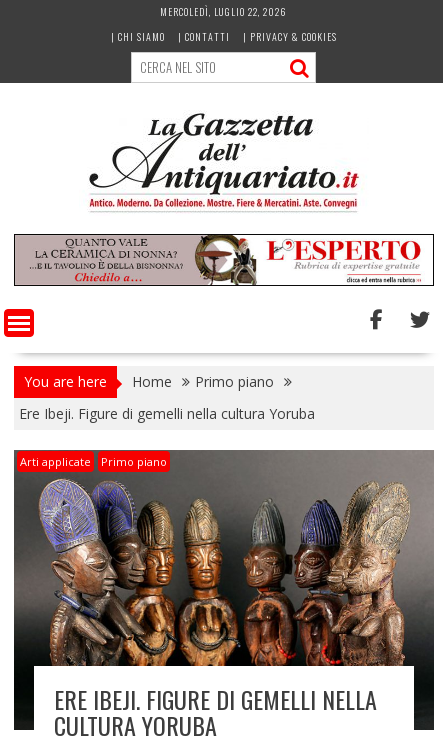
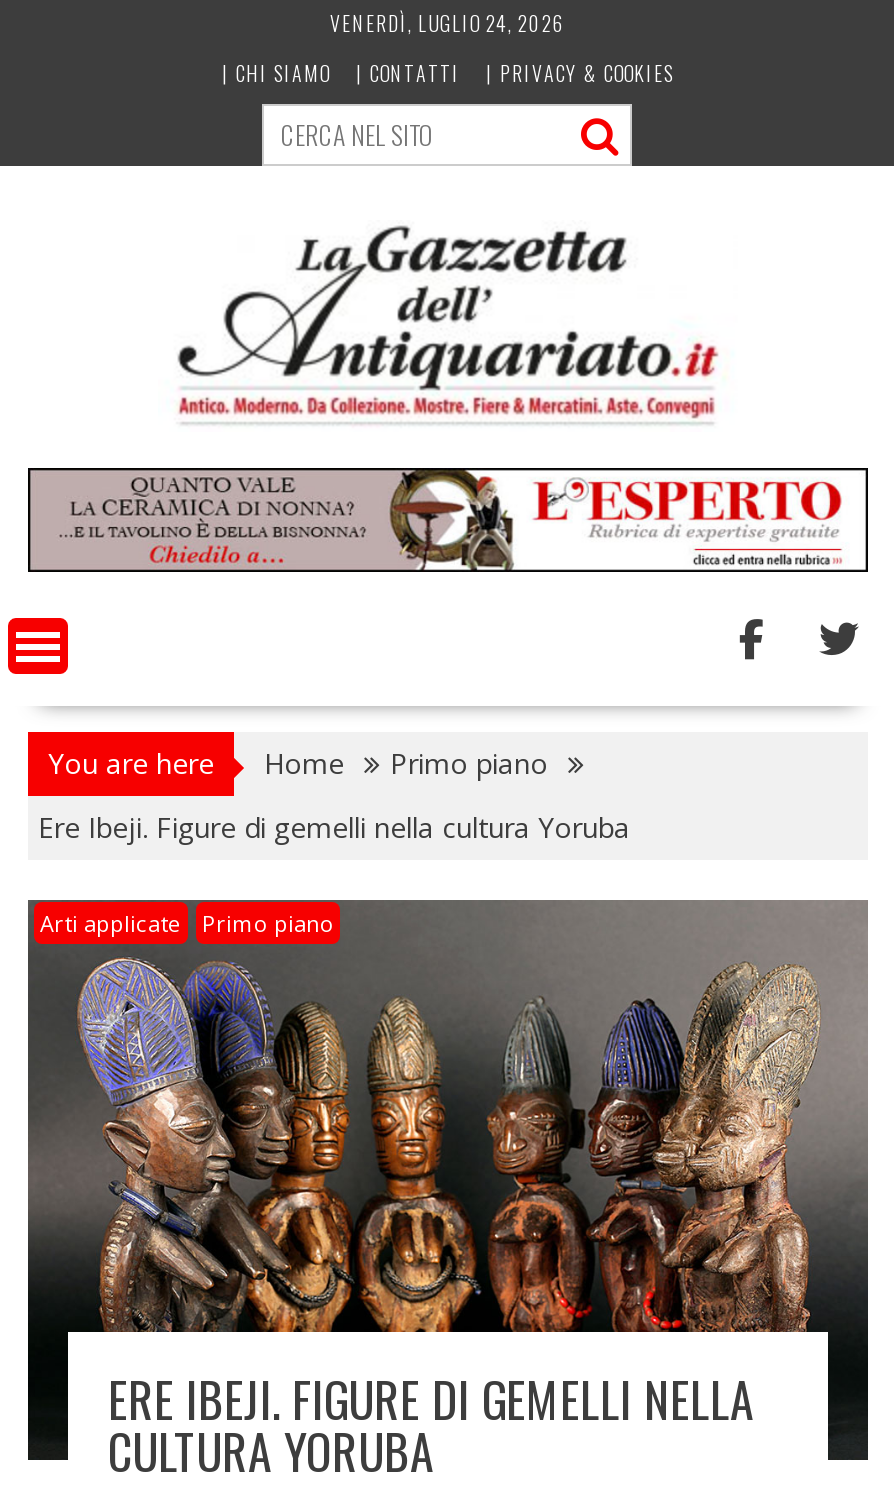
[160,4,287,19] MERCOLEDÌ, LUGLIO 22, 2026 -> [330,8,566,38] VENERDÌ, LUGLIO 24, 2026

